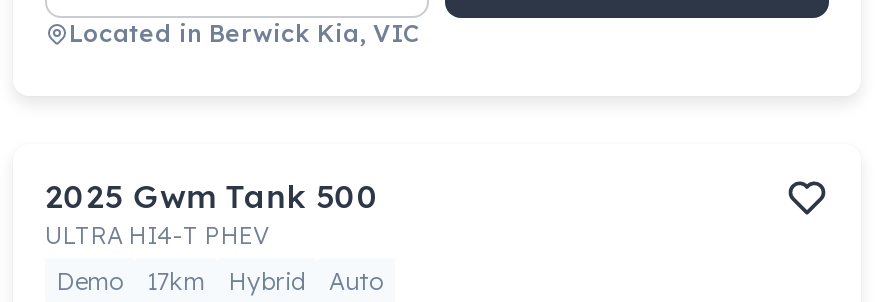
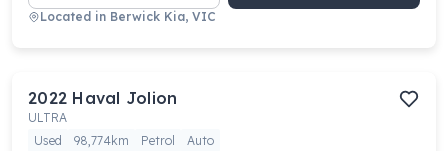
[45,176,380,250] 2025 Gwm Tank 500 | ULTRA HI4-T PHEV -> [28,88,177,125] 2022 Haval Jolion | ULTRA
[57,266,305,296] Demo | 17km | Hybrid -> [34,133,175,148] Used | 98,774km | Petrol

